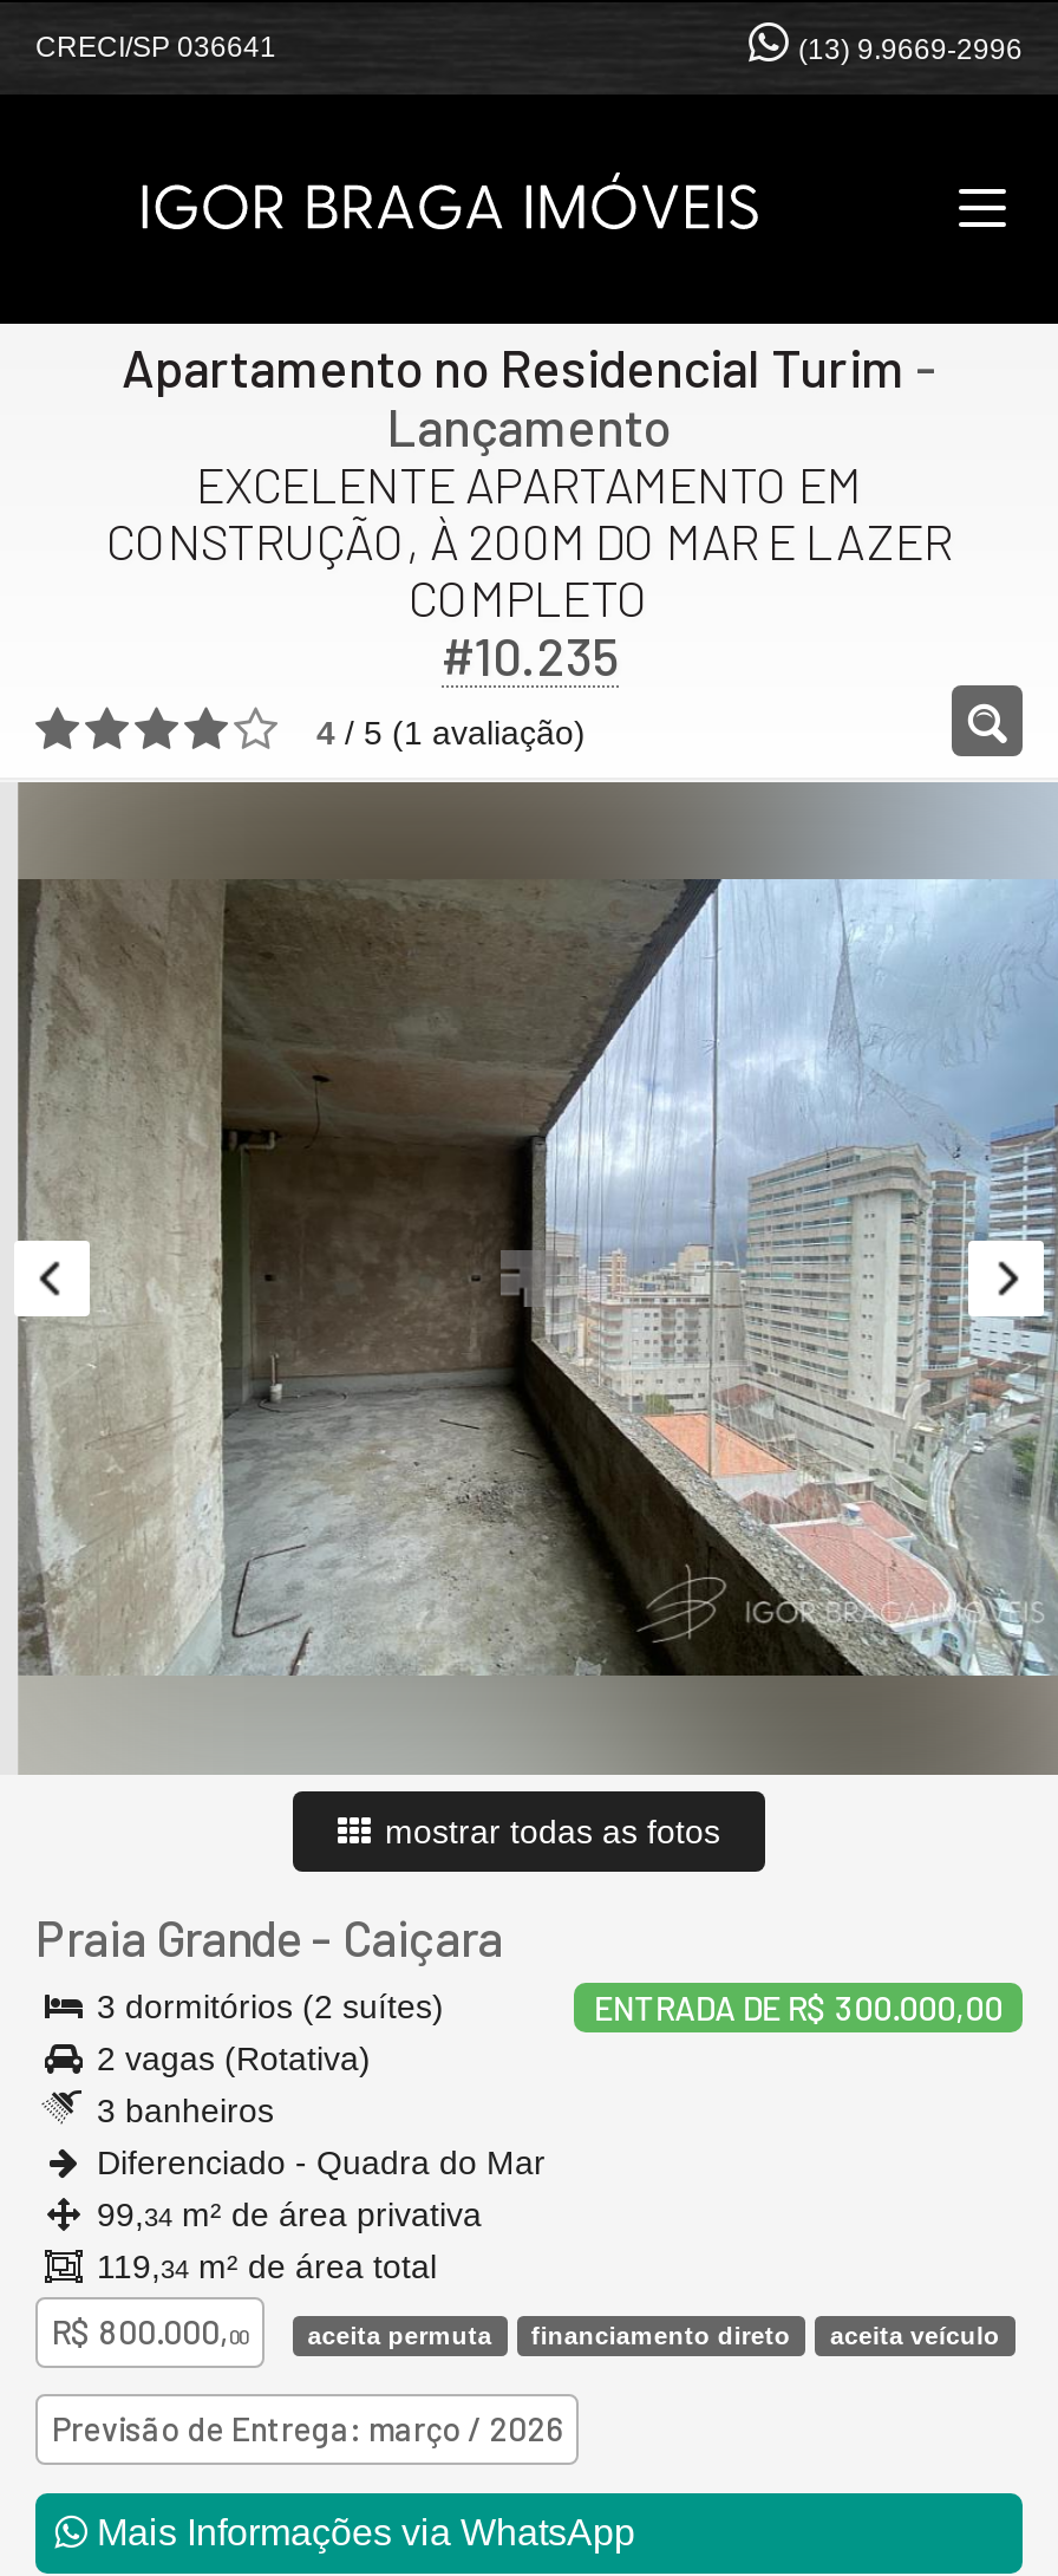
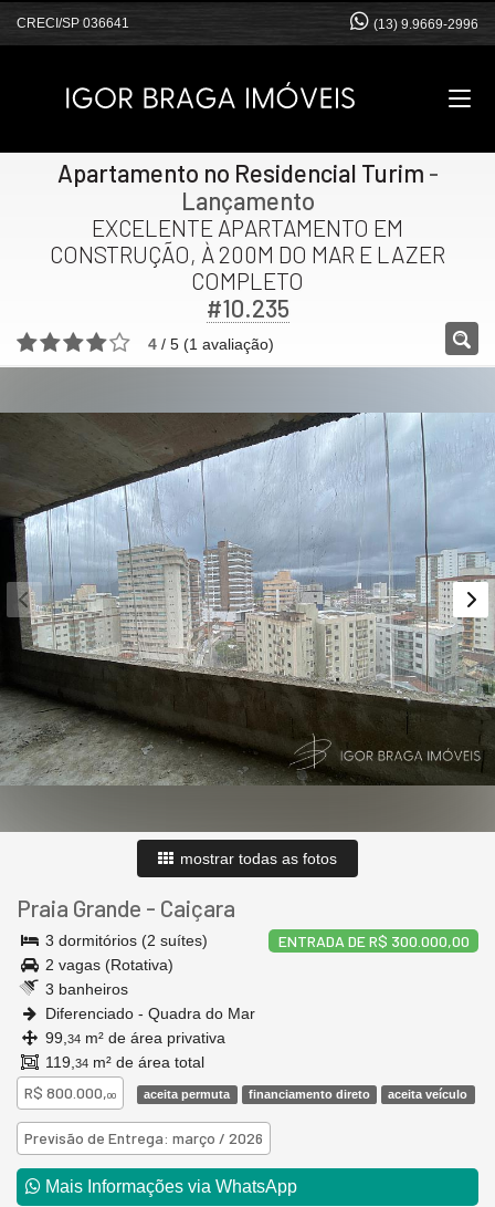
[7,782,1051,1772] [image] -> [3,367,492,832] [image]

